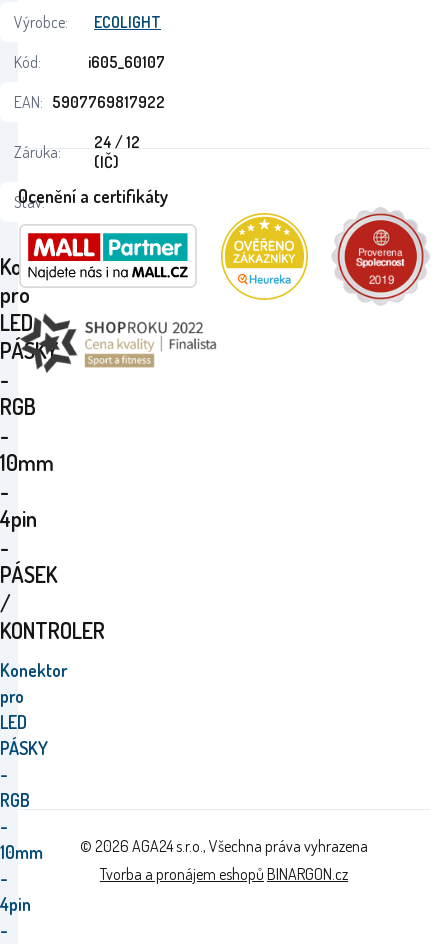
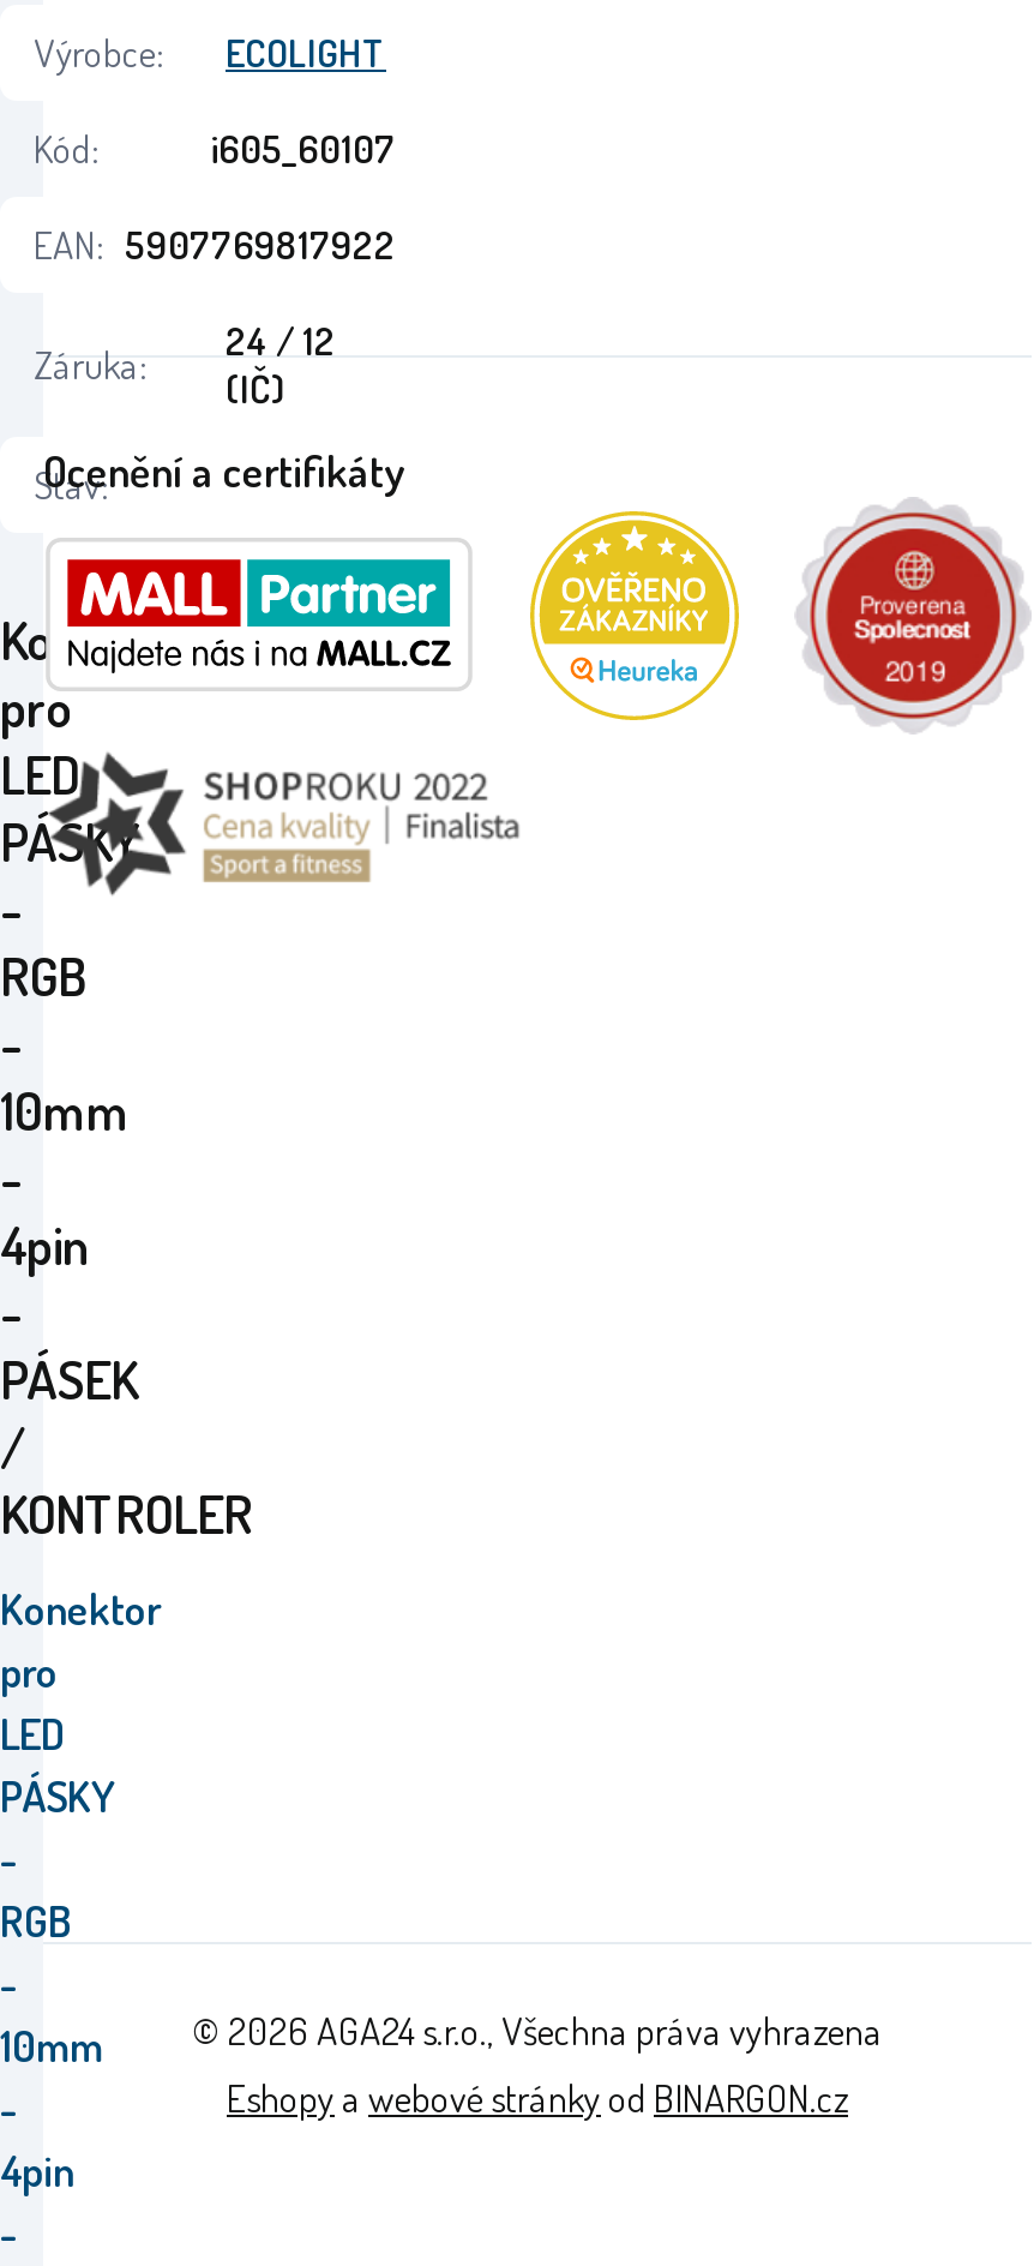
[100,864,348,884] Tvorba a pronájem eshopů BINARGON.cz -> [227,2075,848,2123] Eshopy a webové stránky od BINARGON.cz

